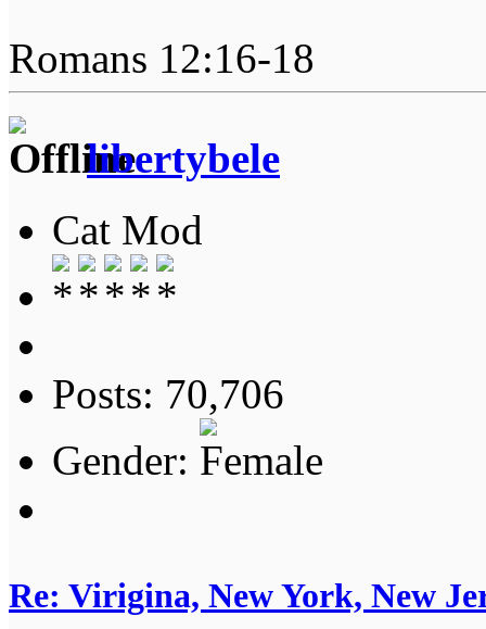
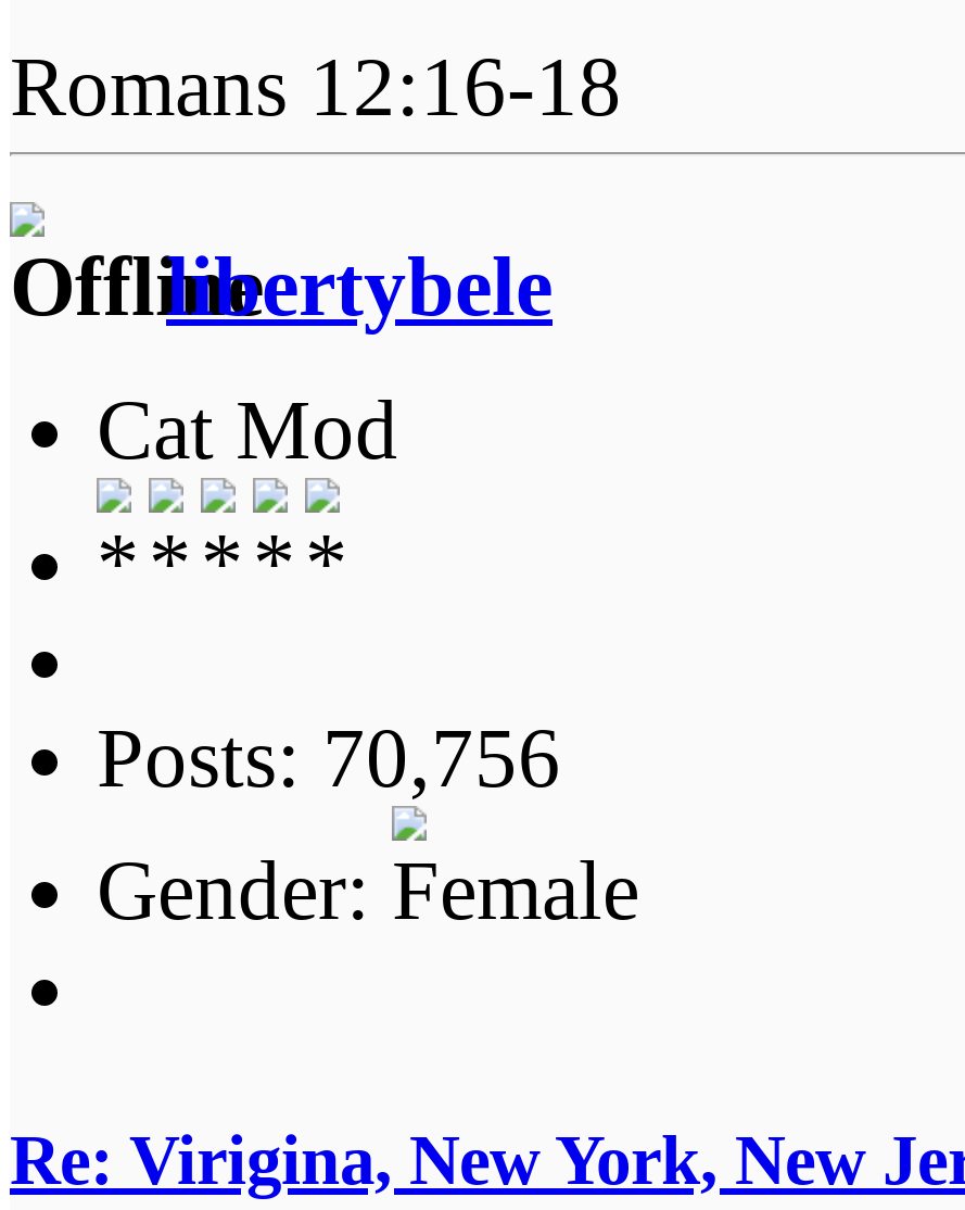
[52,371,284,418] Posts: 70,706 -> [97,711,561,805] Posts: 70,756

